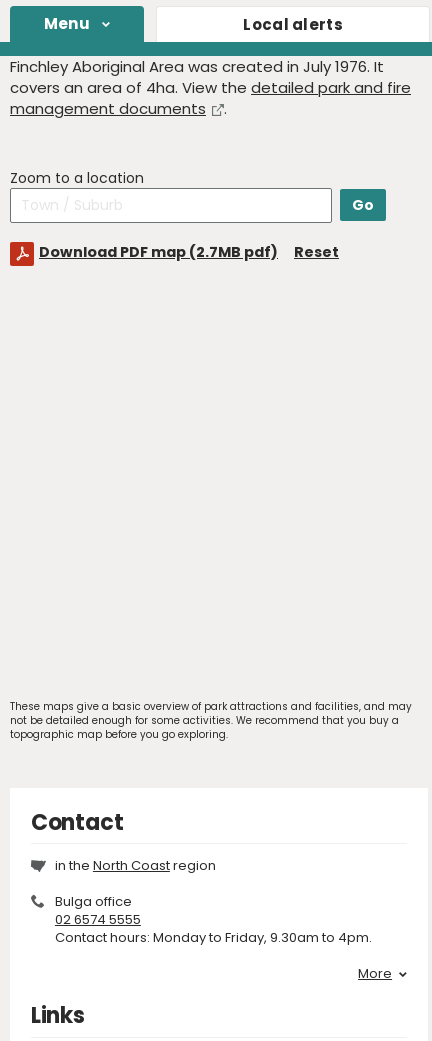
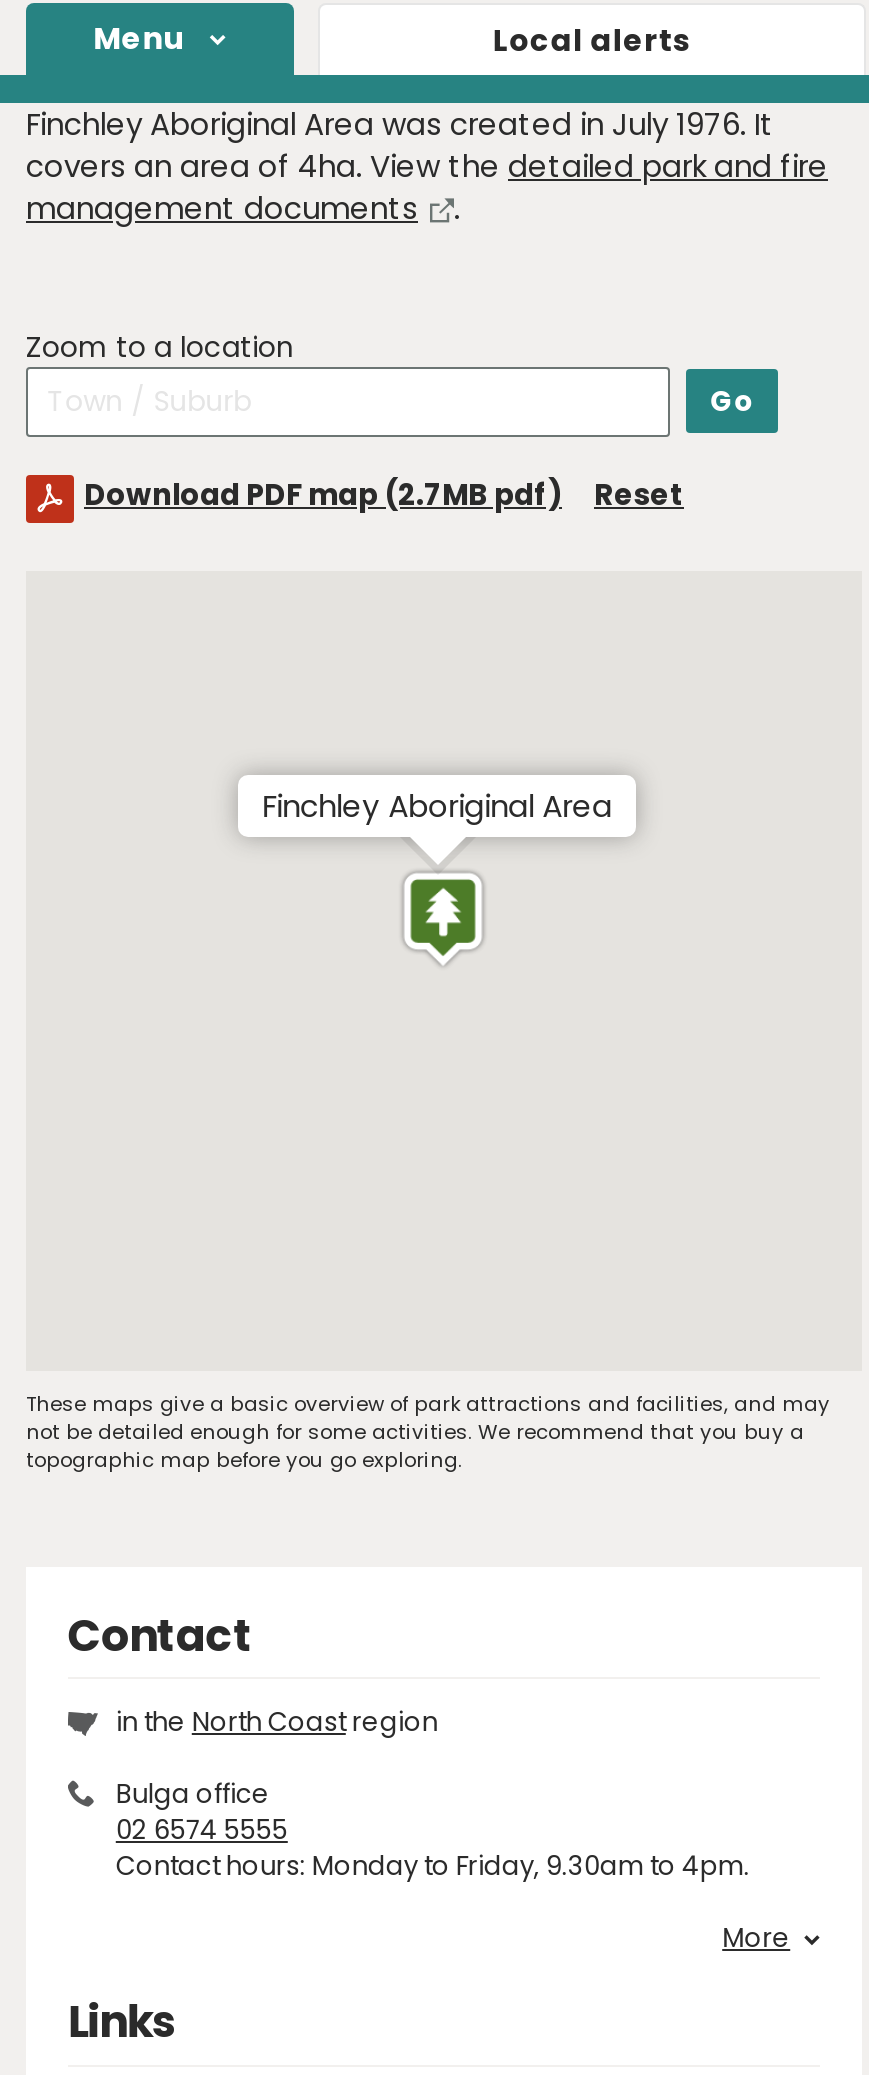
none -> [226,763,648,967] [image] | Finchley Aboriginal Area

